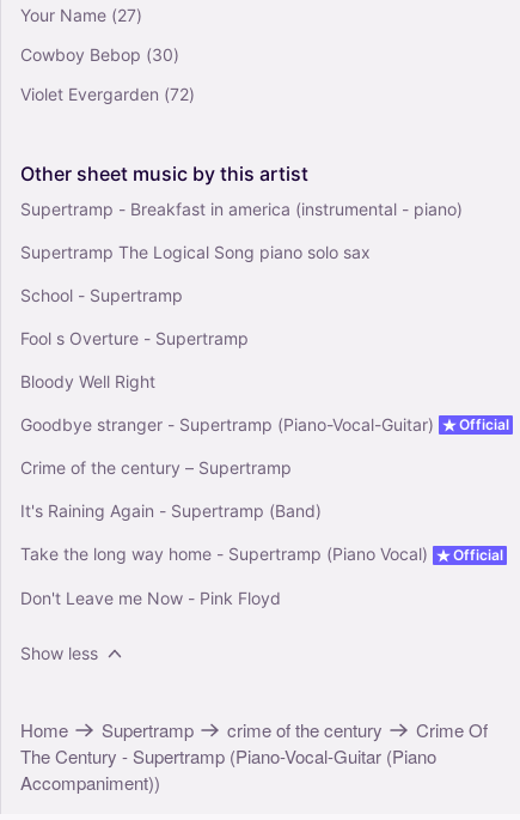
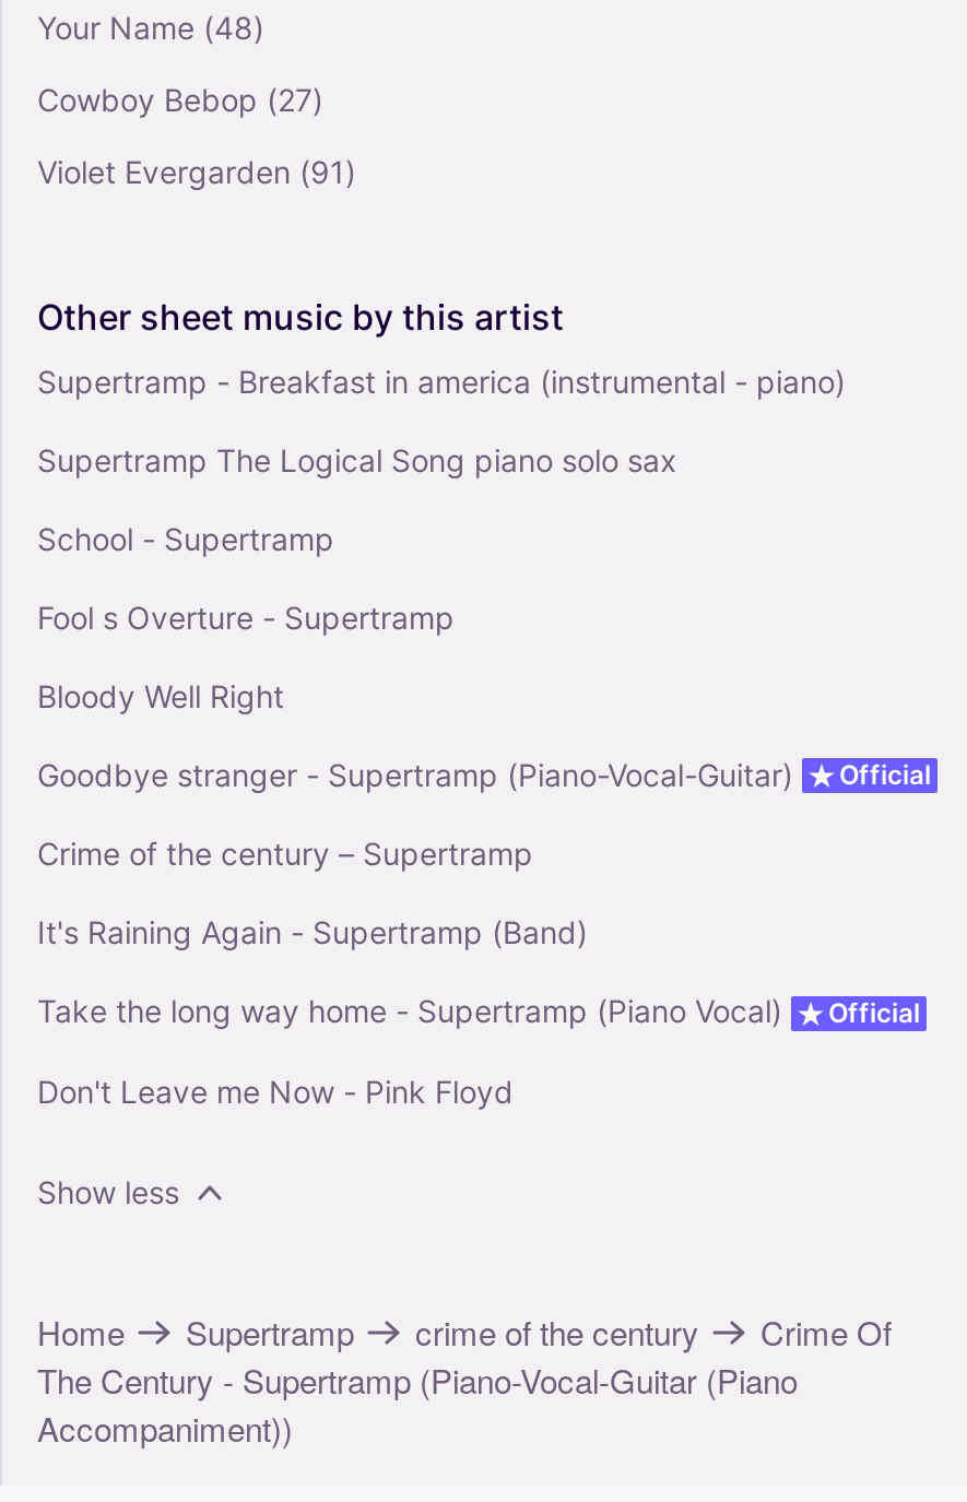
[20,5,142,25] Your Name (27) -> [37,9,264,47] Your Name (48)
[20,45,179,65] Cowboy Bebop (30) -> [37,81,323,119] Cowboy Bebop (27)
[20,84,195,105] Violet Evergarden (72) -> [37,154,356,191] Violet Evergarden (91)

